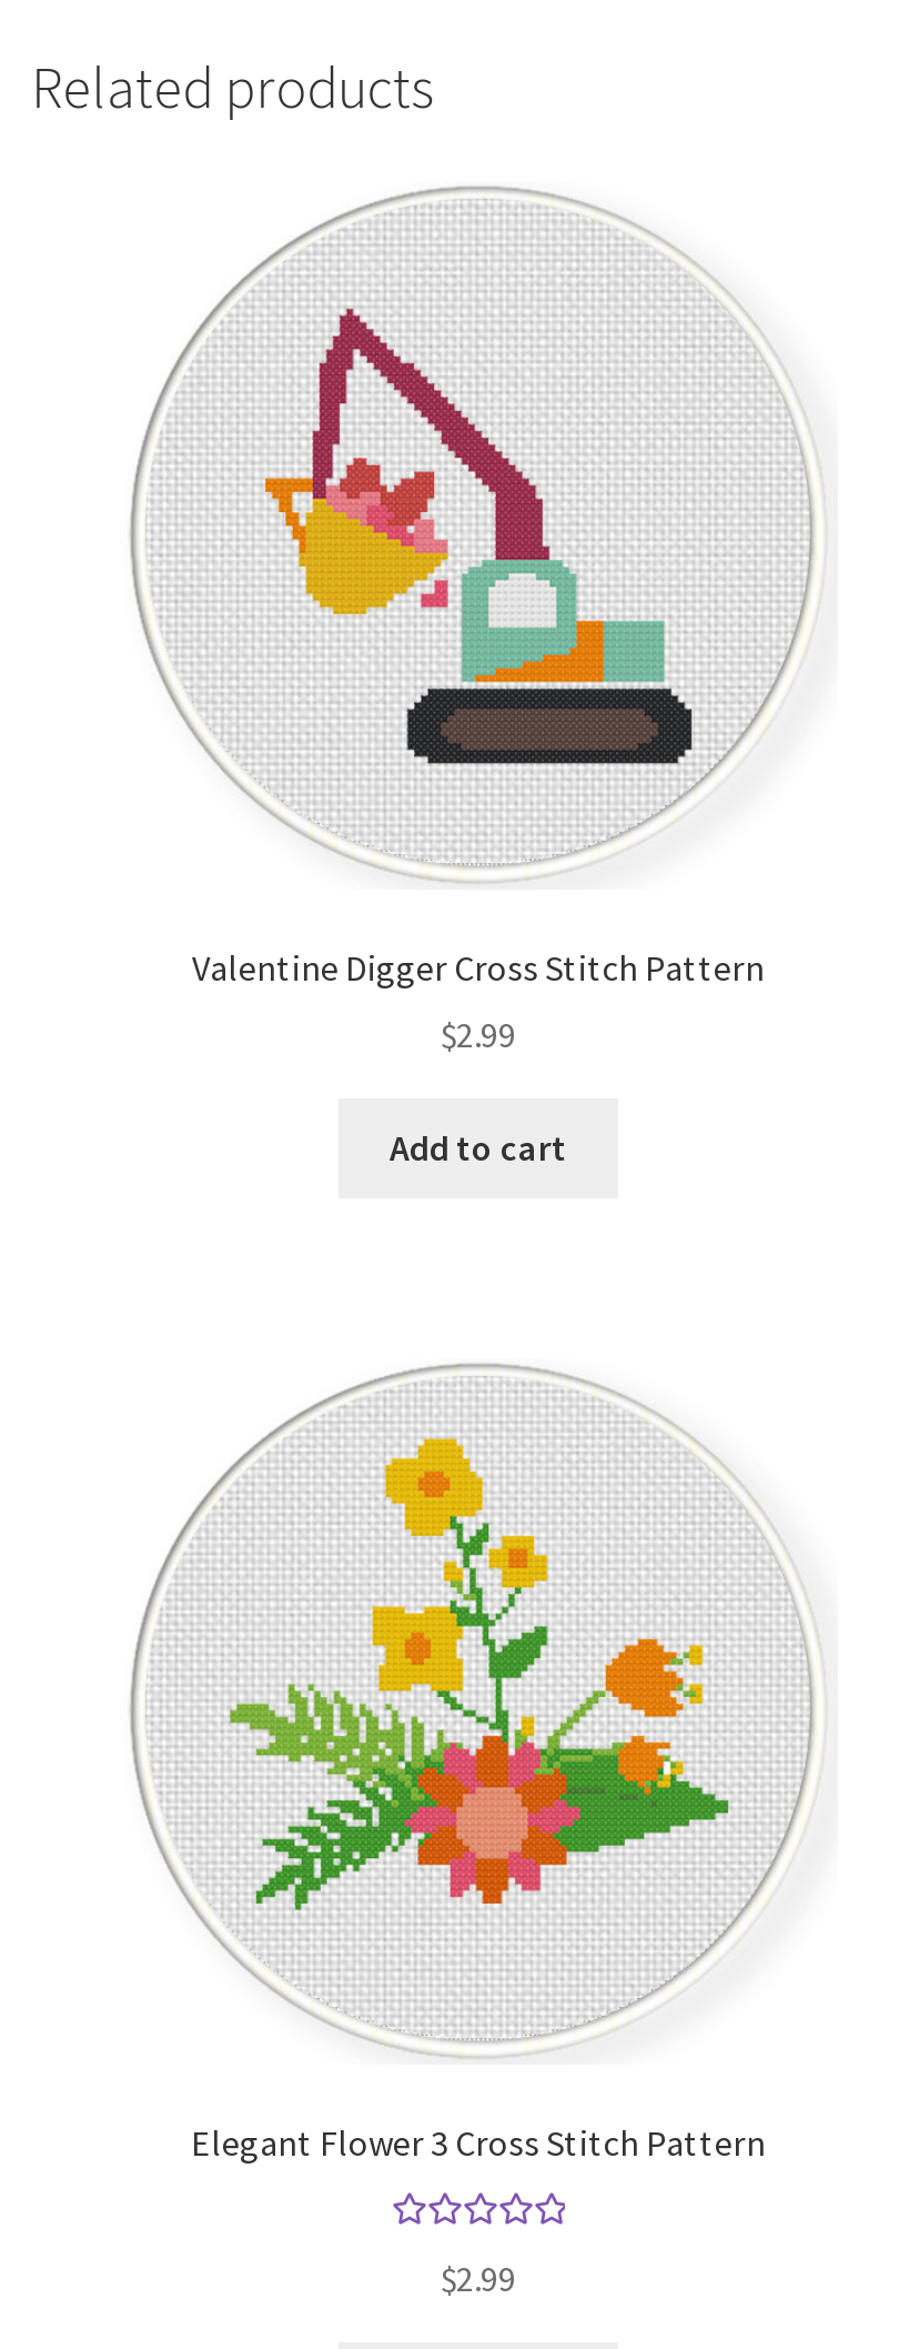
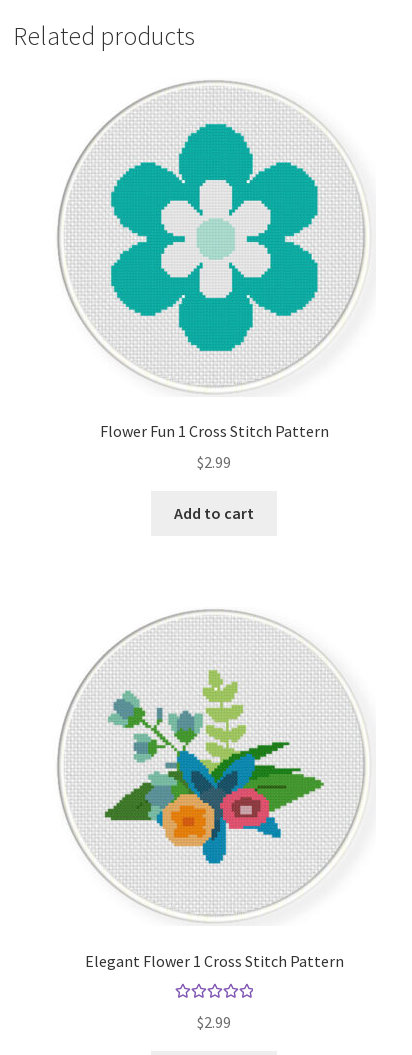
[250,284,709,789] [image] -> [110,123,319,352] [image]
[192,944,765,989] Valentine Digger Cross Stitch Pattern -> [99,421,328,441] Flower Fun 1 Cross Stitch Pattern
[228,1437,731,1928] [image] -> [102,644,327,864] [image]
[191,2121,766,2166] Elegant Flower 3 Cross Stitch Pattern -> [84,951,343,971] Elegant Flower 1 Cross Stitch Pattern

